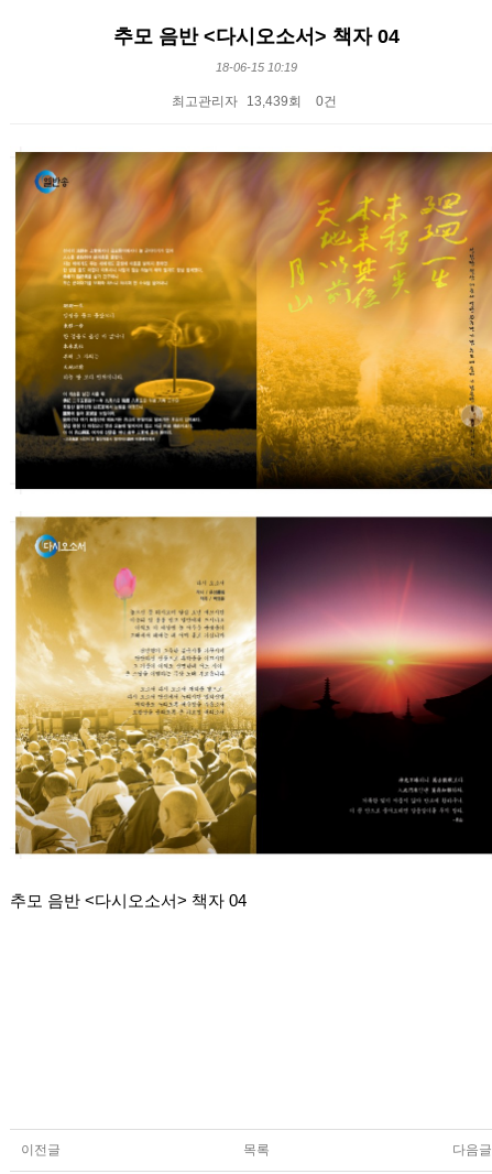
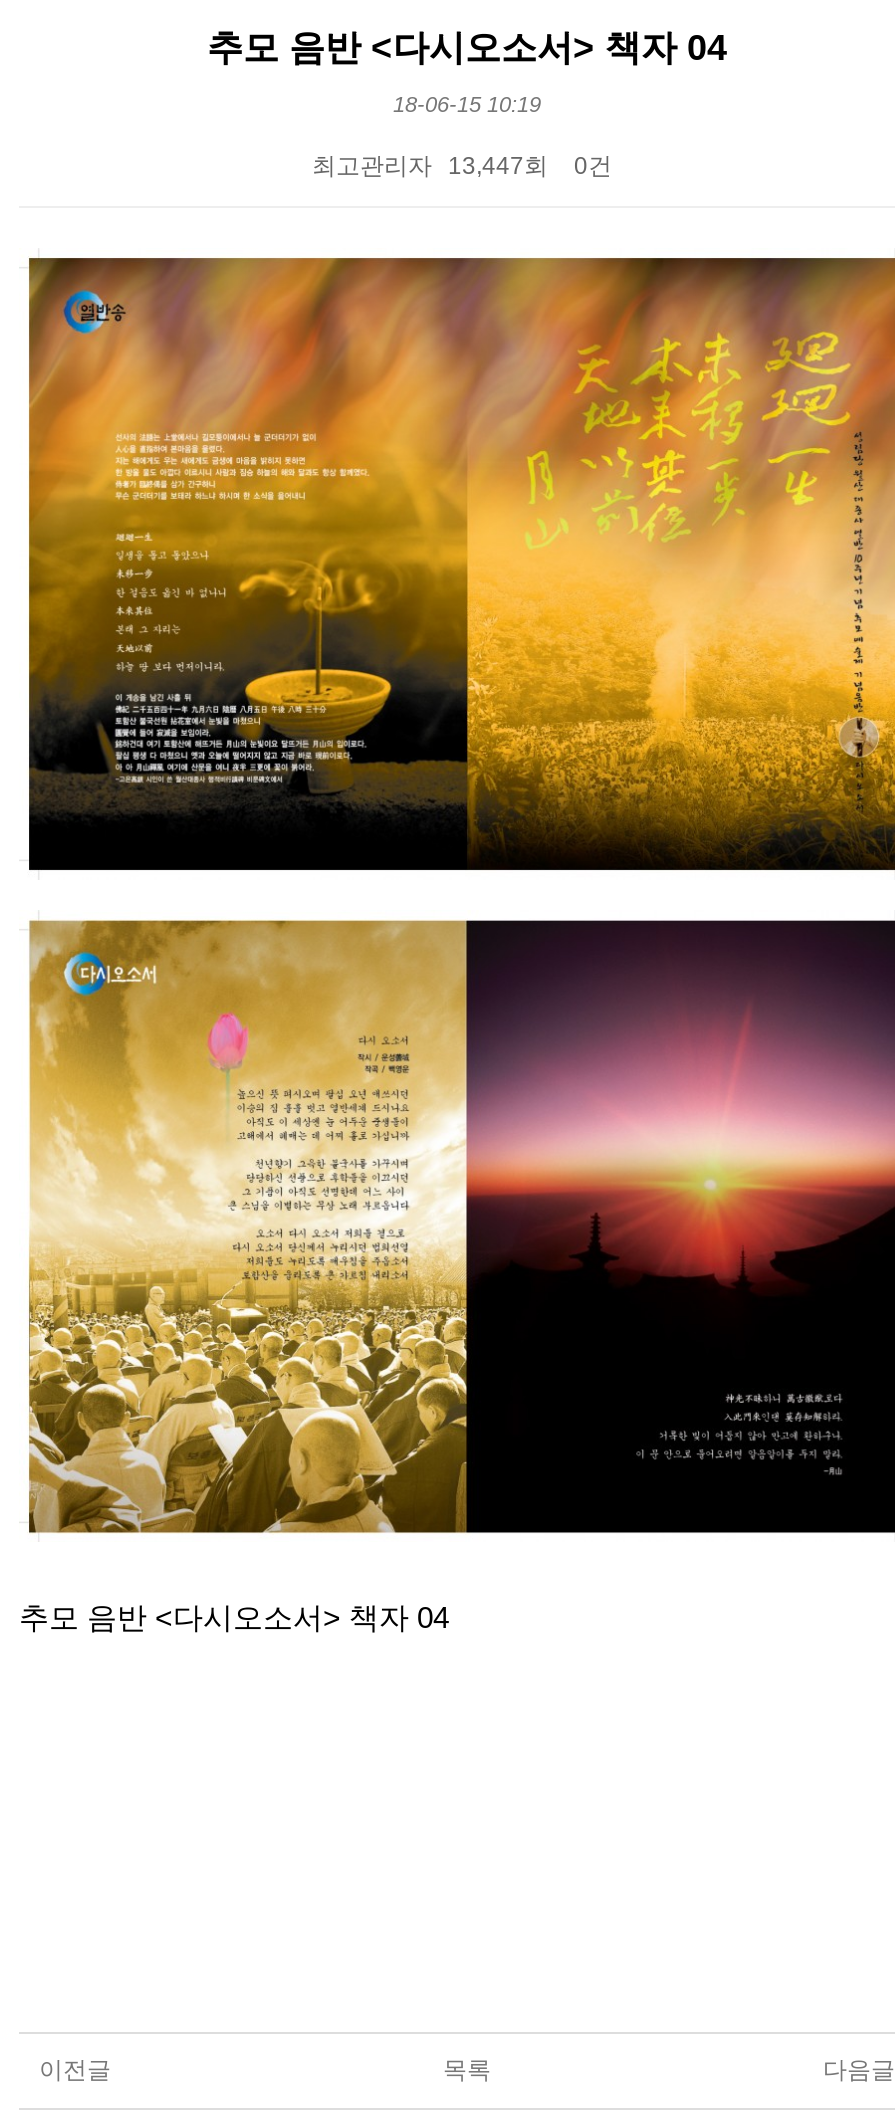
[171,94,301,109] 최고관리자 13,439회 -> [312,152,548,180] 최고관리자 13,447회

